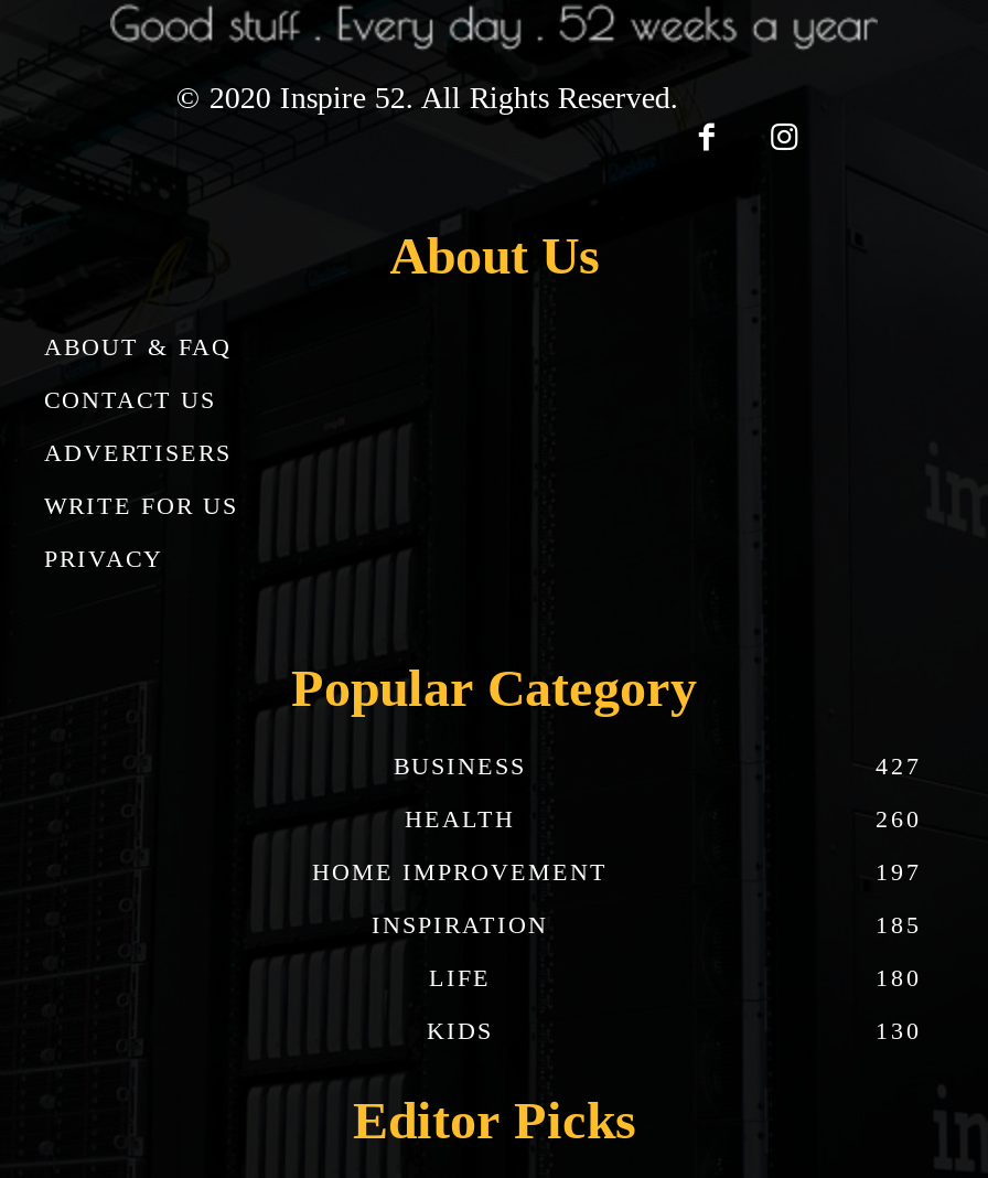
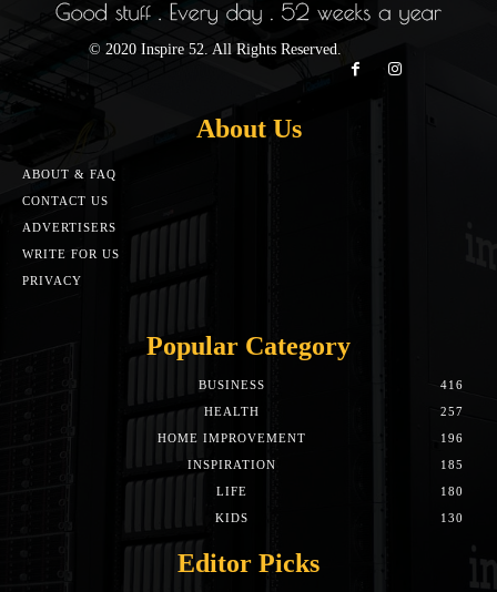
[876,752,922,779] 427 -> [440,378,464,391] 416
[876,805,922,832] 260 -> [440,405,464,418] 257
[876,858,922,885] 197 -> [440,431,464,445] 196

